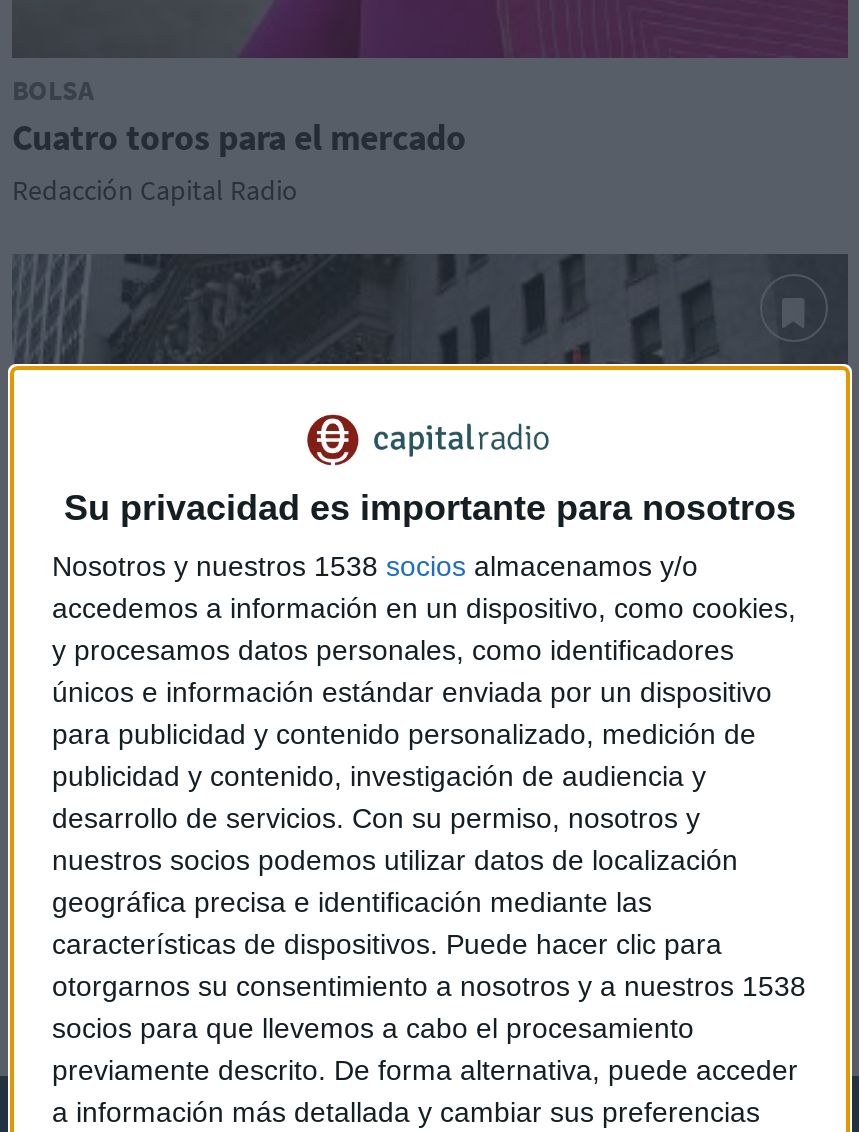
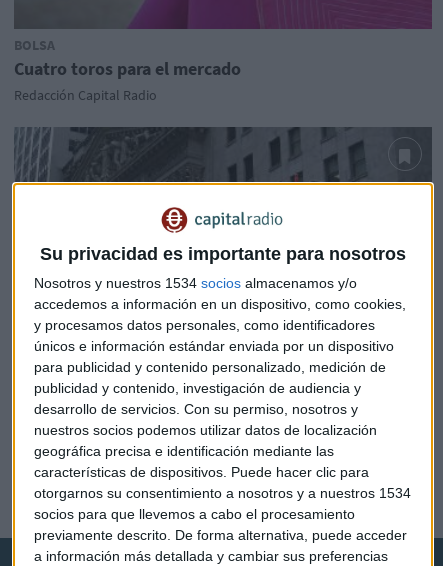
[52,550,698,582] Nosotros y nuestros 1538 socios almacenamos y/o -> [34,275,357,291] Nosotros y nuestros 1534 socios almacenamos y/o
[52,970,806,1002] otorgarnos su consentimiento a nosotros y a nuestros 1538 -> [34,485,411,501] otorgarnos su consentimiento a nosotros y a nuestros 1534

